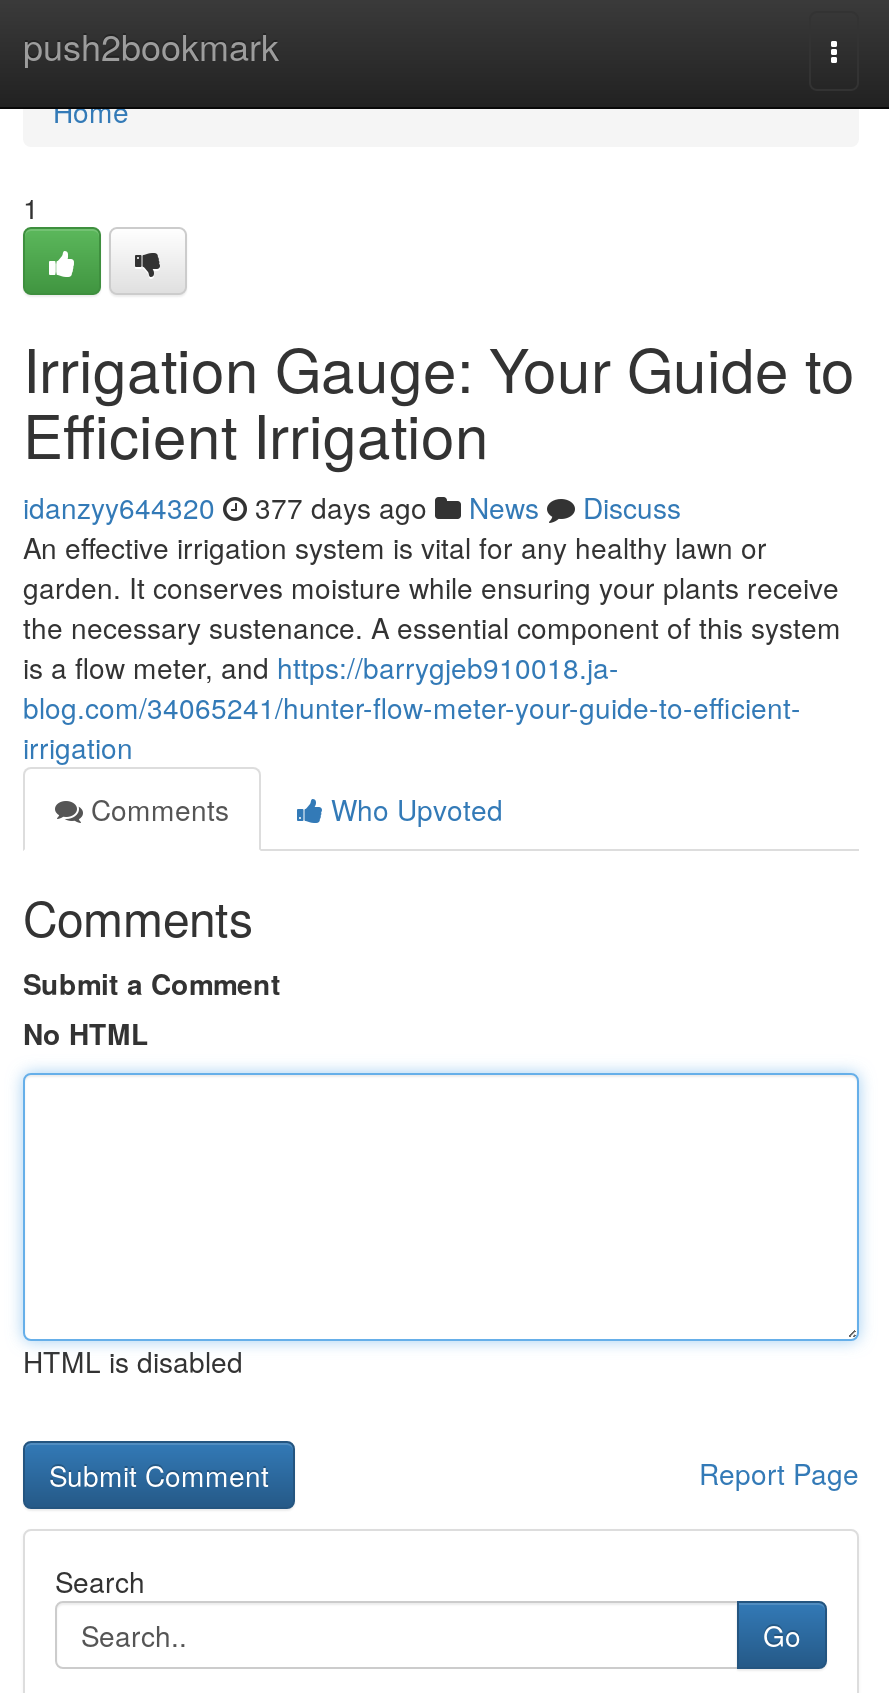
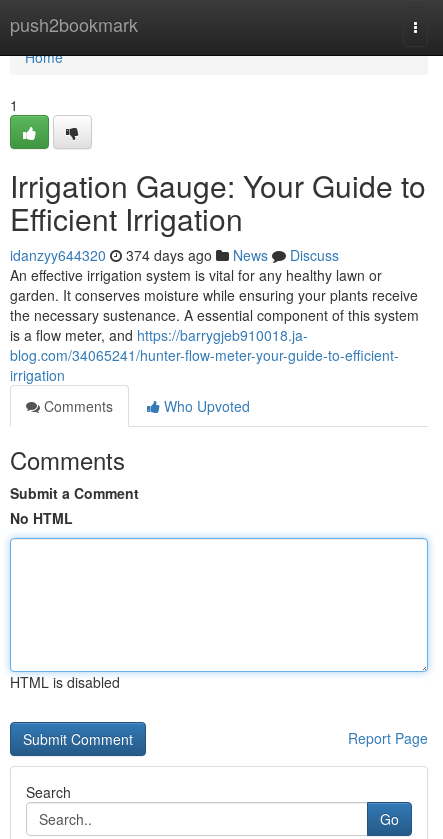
[23,487,681,527] idanzyy644320 377 days ago News Discuss -> [10,245,339,265] idanzyy644320 374 days ago News Discuss

